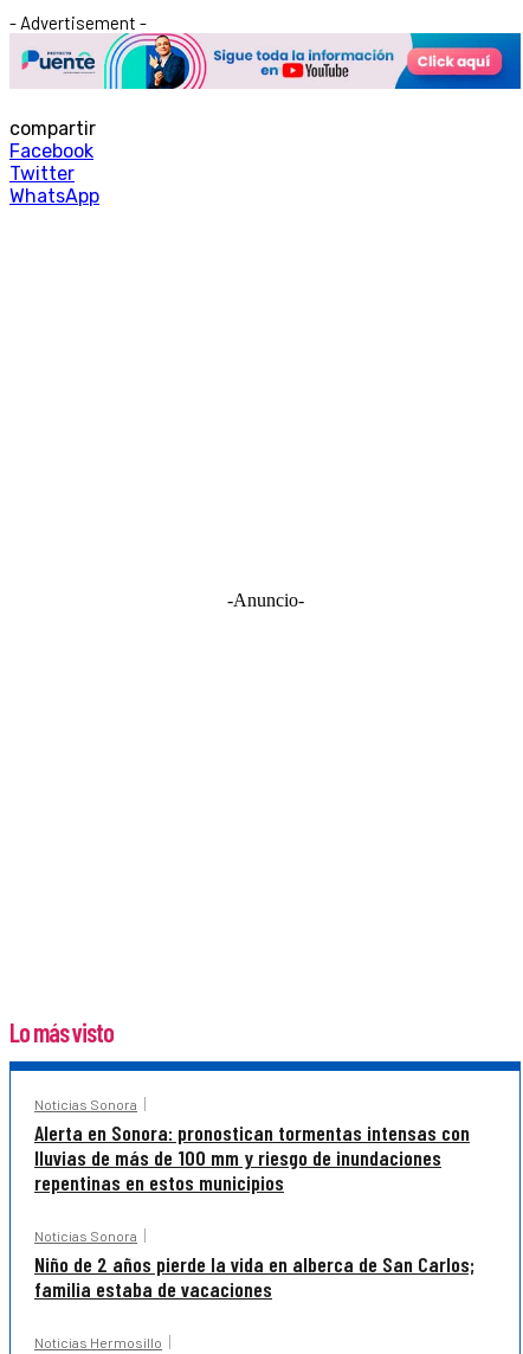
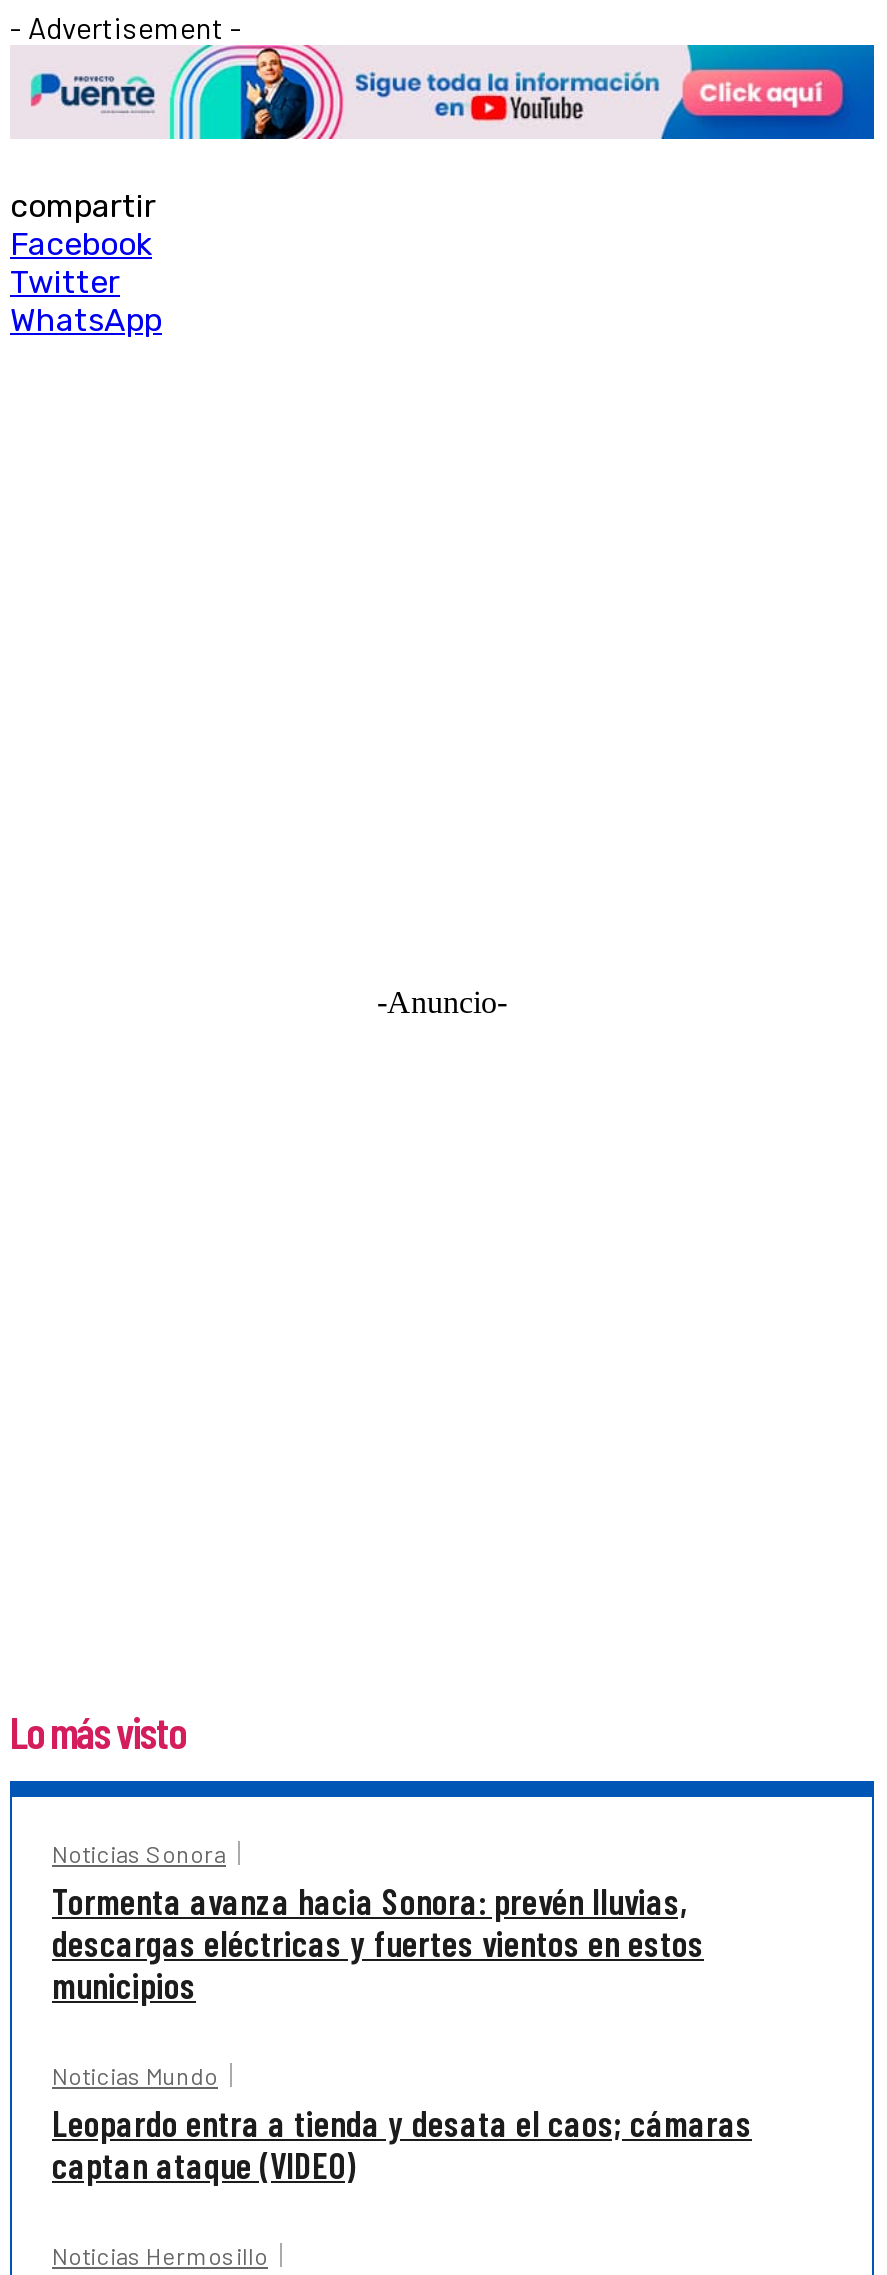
[34,1120,470,1195] Alerta en Sonora: pronostican tormentas intensas con | lluvias de más de 100 mm y riesgo de inundaciones | repentinas en estos municipios -> [52,1879,704,2007] Tormenta avanza hacia Sonora: prevén lluvias, | descargas eléctricas y fuertes vientos en estos | municipios
[34,1227,474,1302] Noticias Sonora | Niño de 2 años pierde la vida en alberca de San Carlos; | familia estaba de vacaciones -> [52,2061,752,2187] Noticias Mundo | Leopardo entra a tienda y desata el caos; cámaras | captan ataque (VIDEO)

